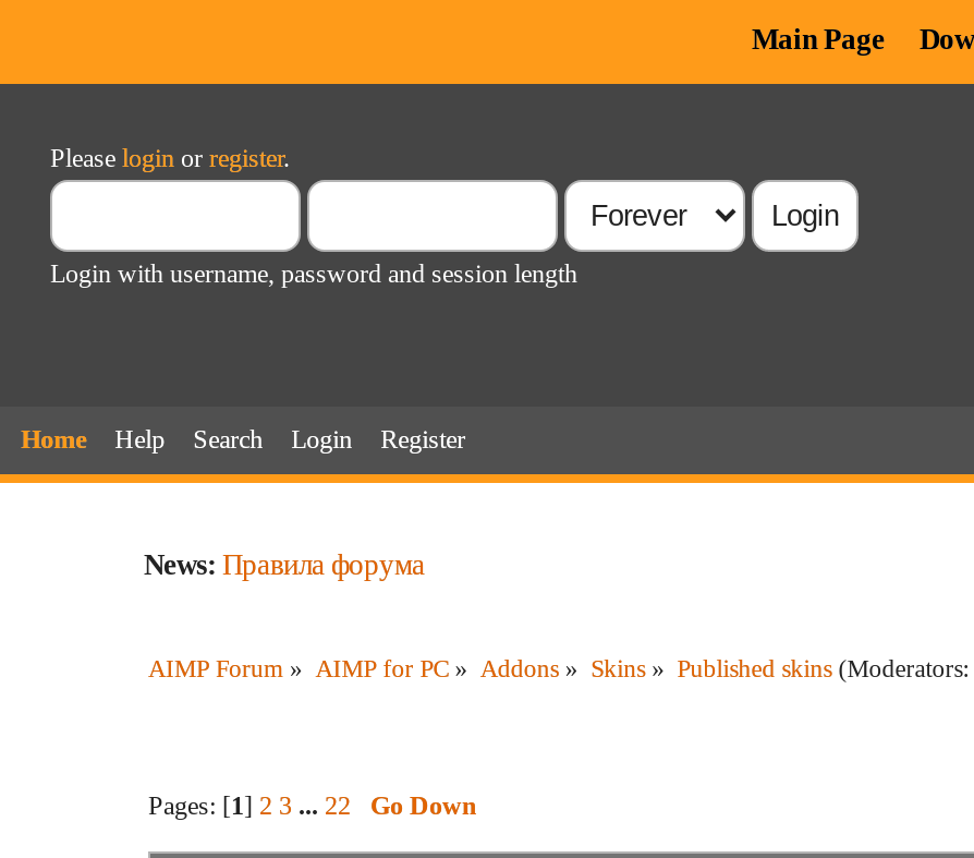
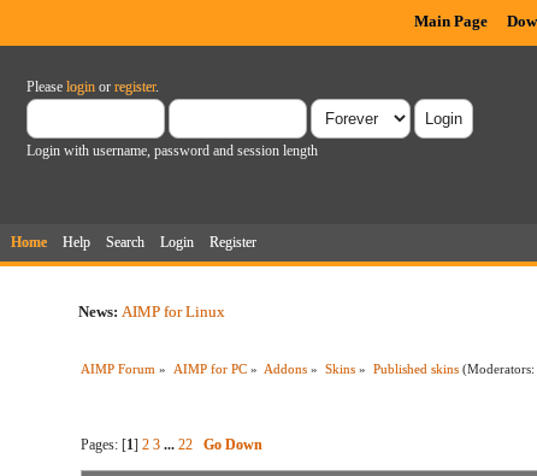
[144,548,425,581] News: Правила форума -> [78,302,225,321] News: AIMP for Linux

